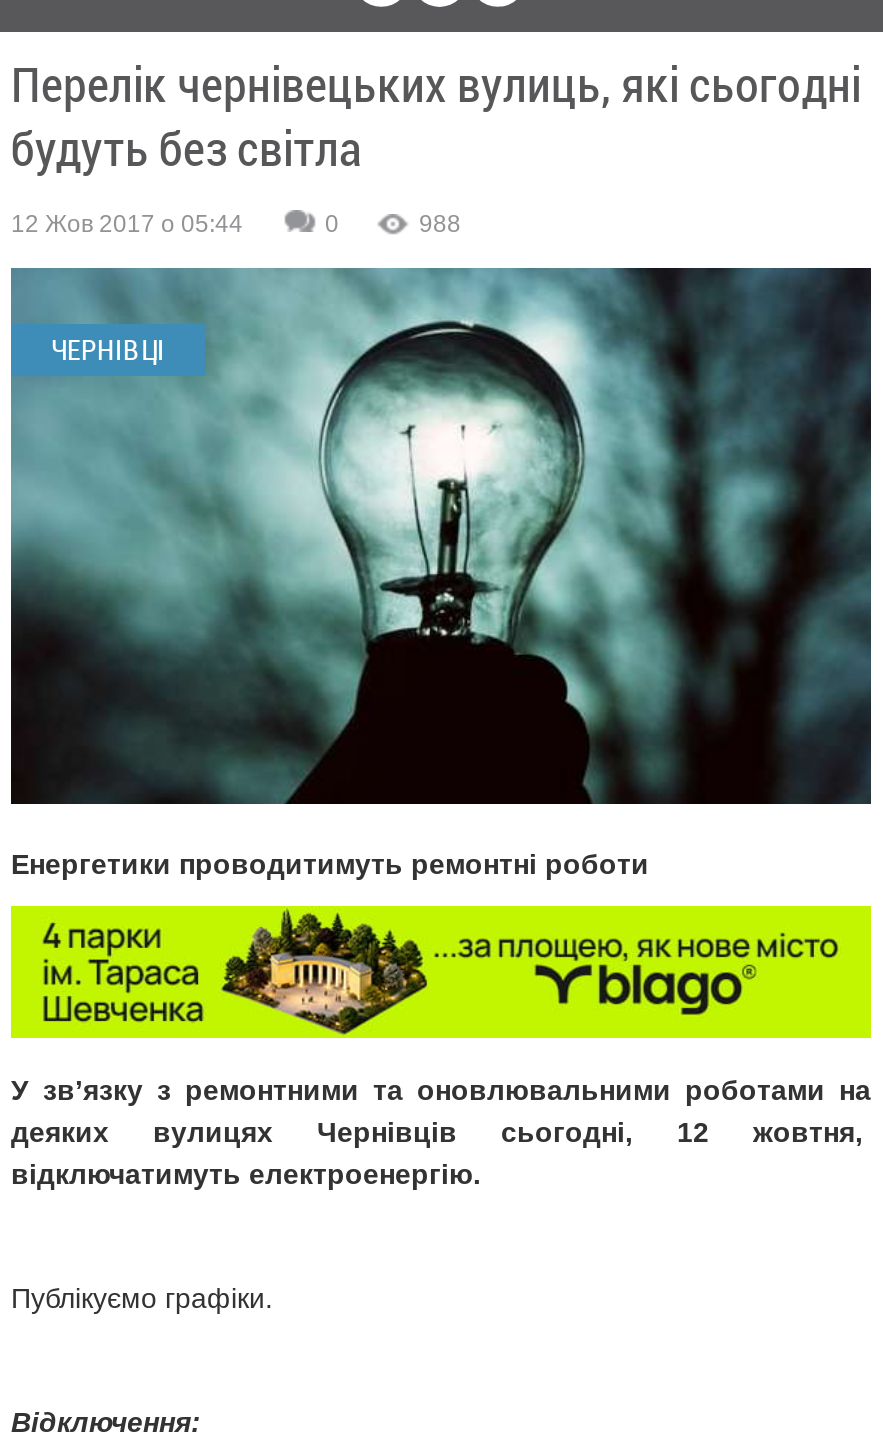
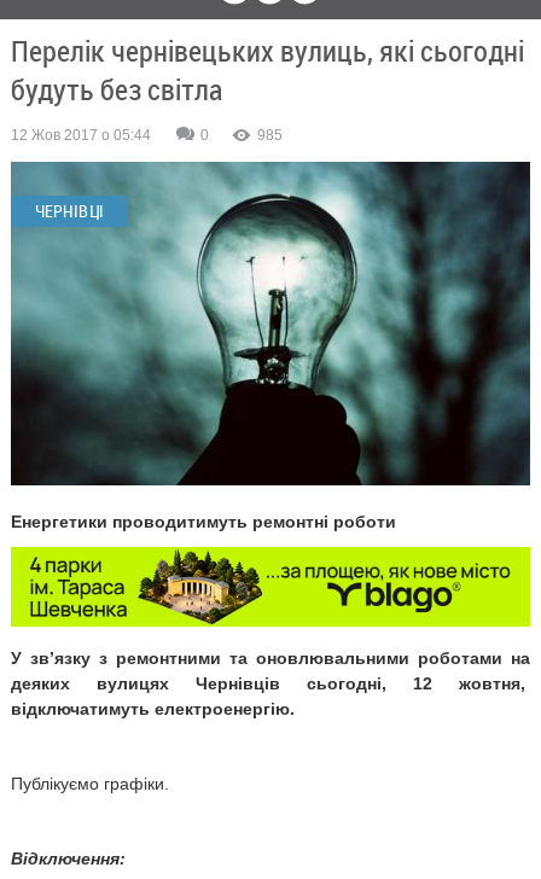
[419,210,461,238] 988 -> [257,127,283,144] 985

